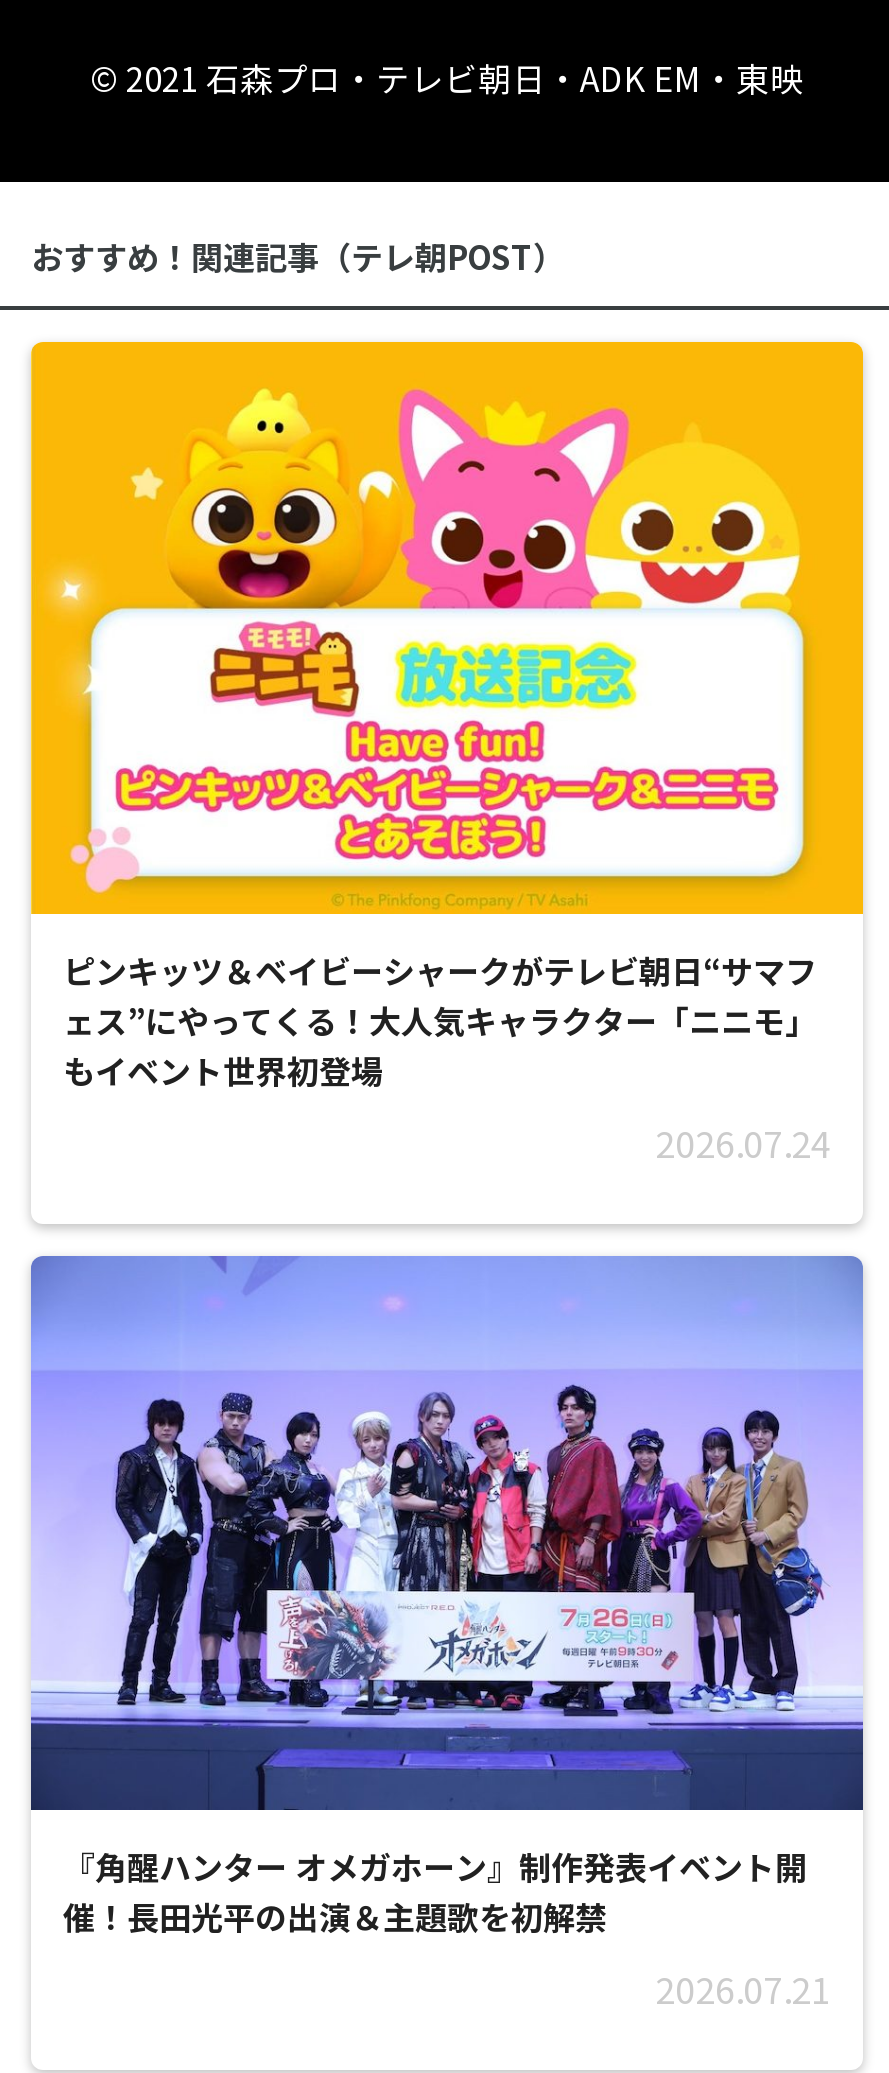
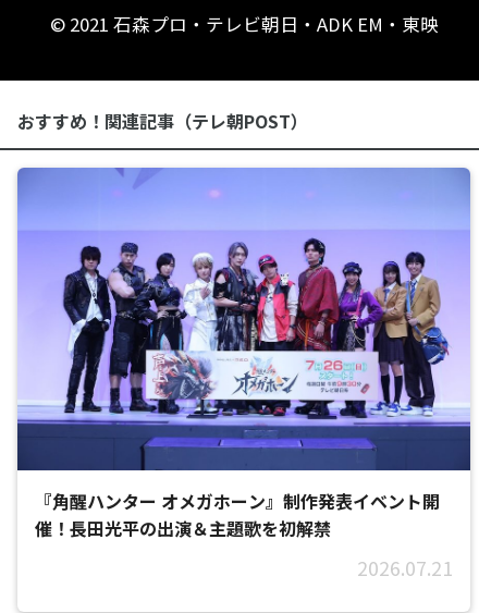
[29,340,865,1167] [image] | ピンキッツ＆ベイビーシャークがテレビ朝日“サマフ | ェス”にやってくる！大人気キャラクター「ニニモ」 | もイベント世界初登場 | 2026.07.24 -> none

